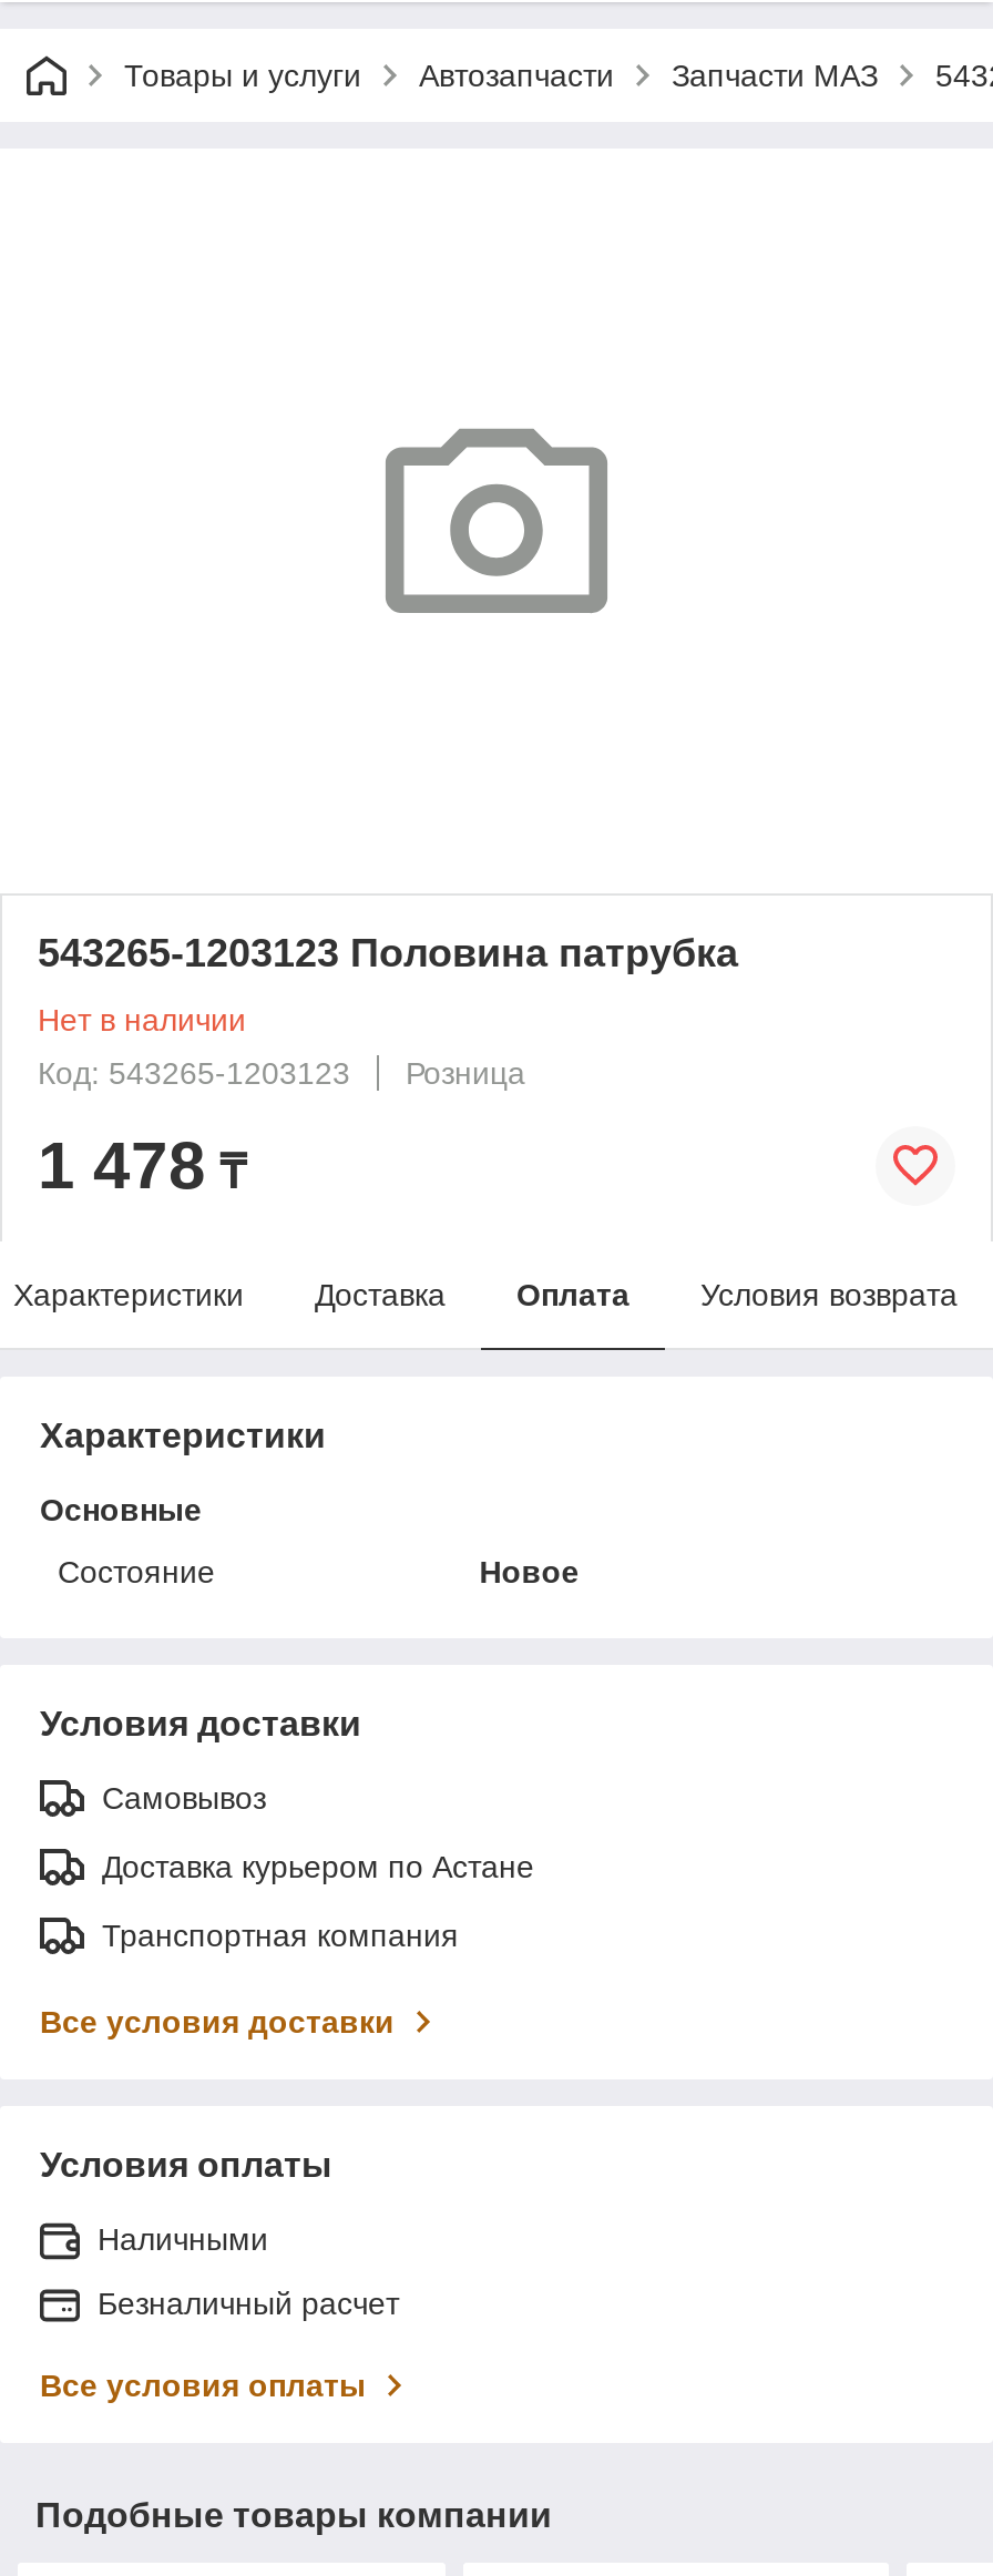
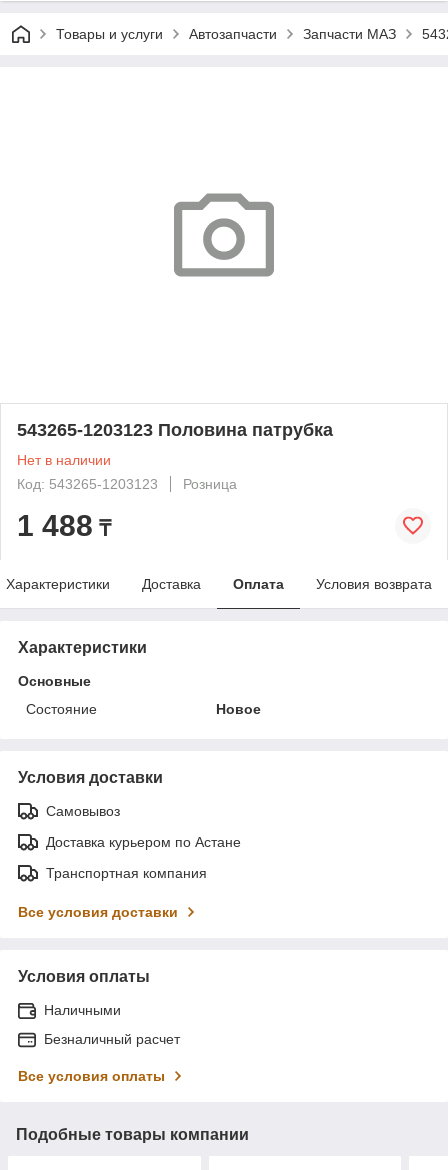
[38,1128,246,1202] 1 478 ₸ -> [17,509,111,542] 1 488 ₸

